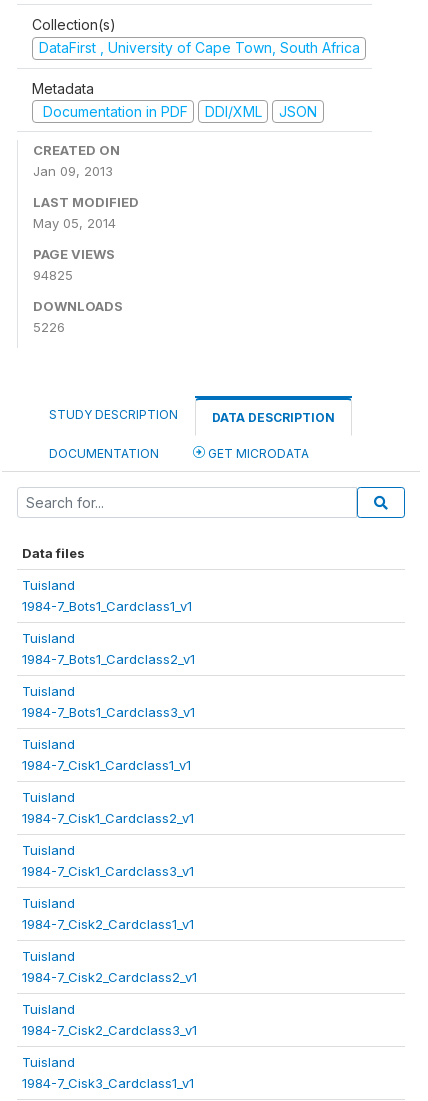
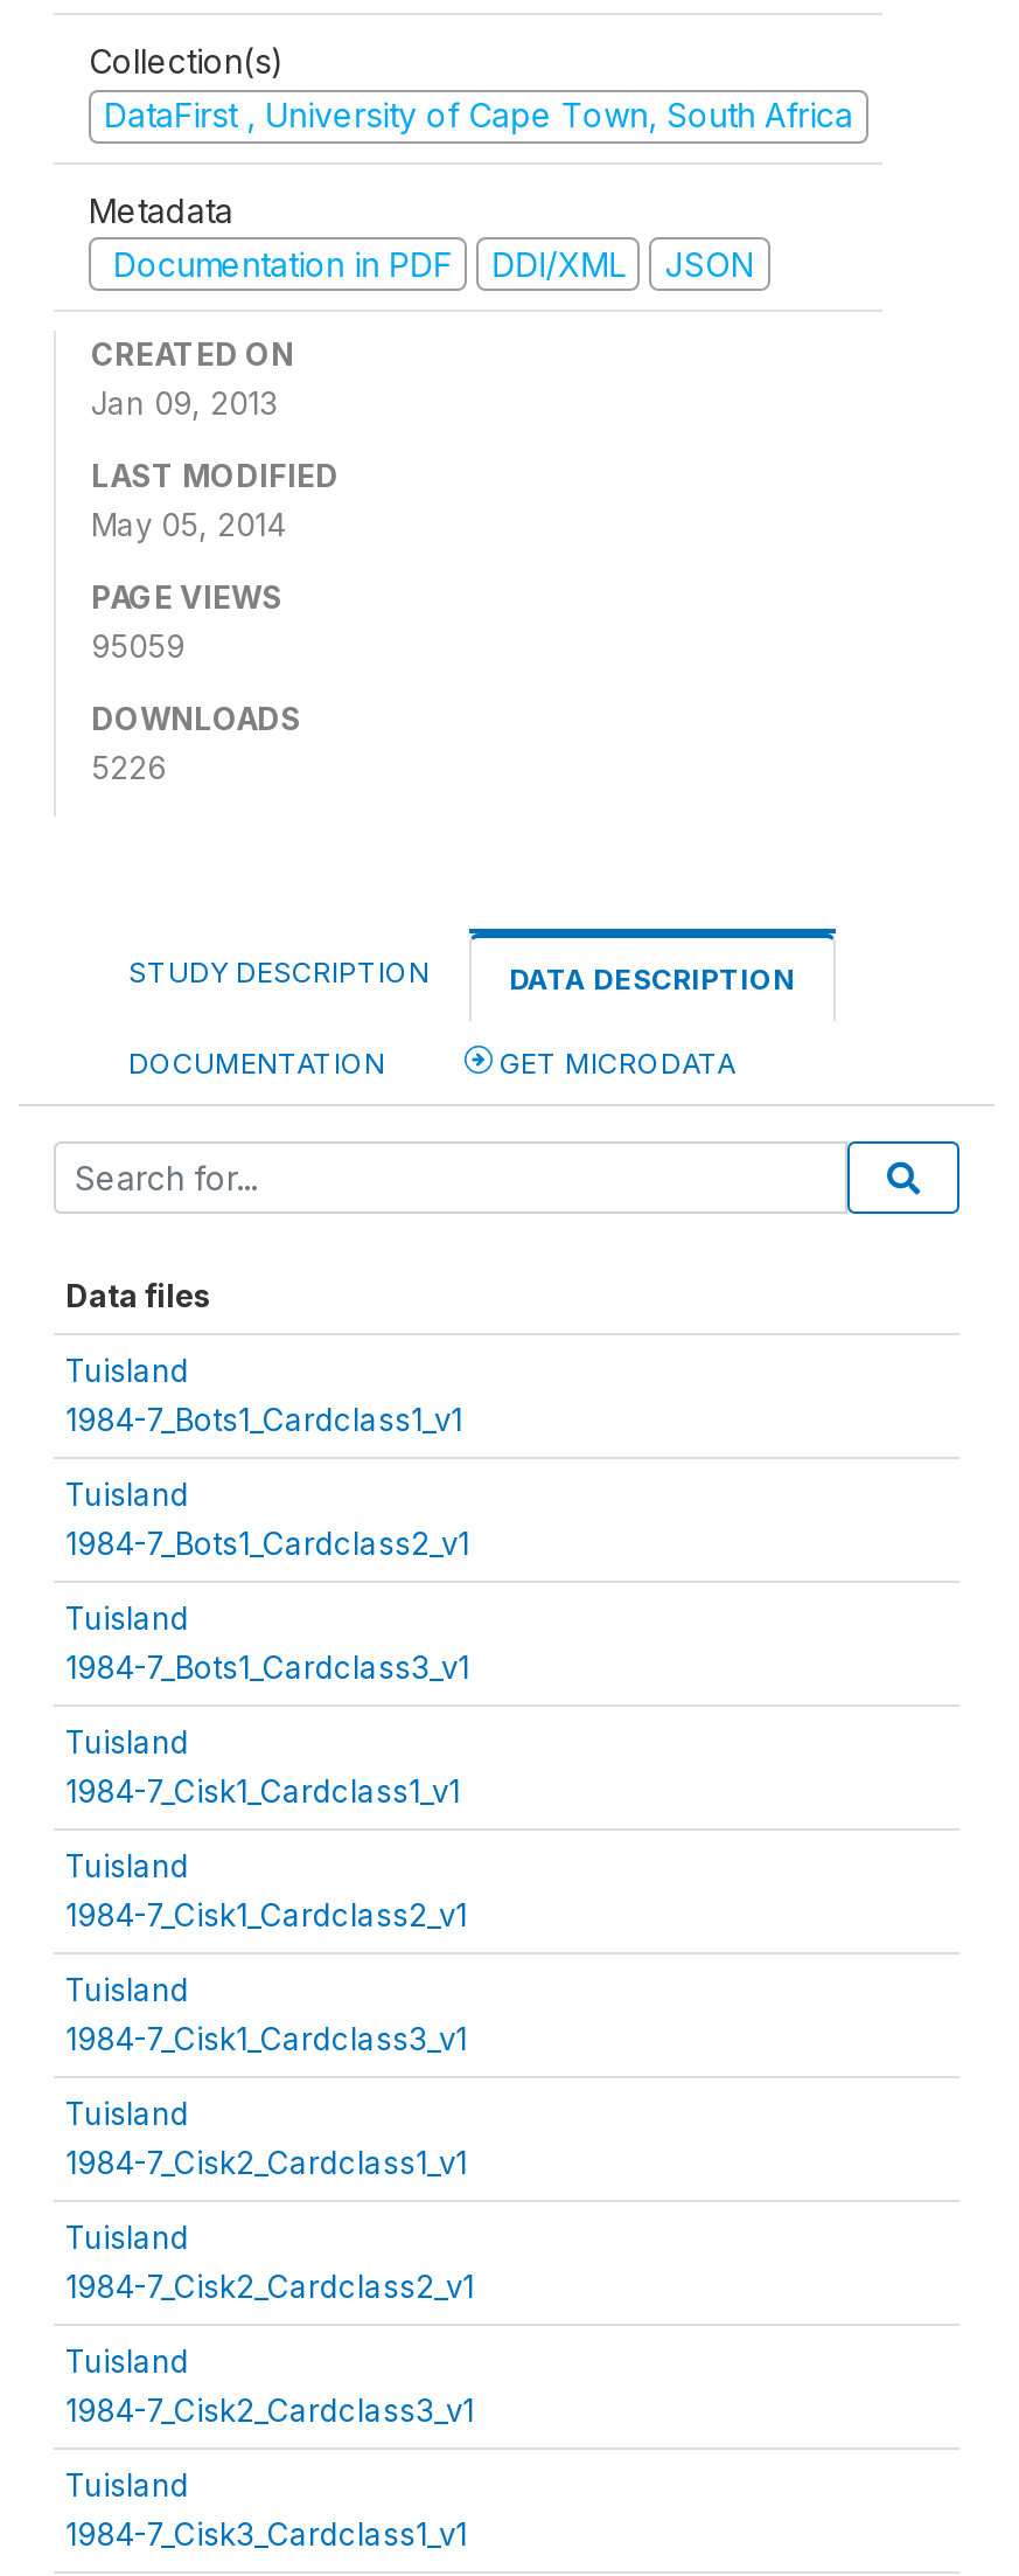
[33,267,73,283] 94825 -> [91,627,184,665] 95059

